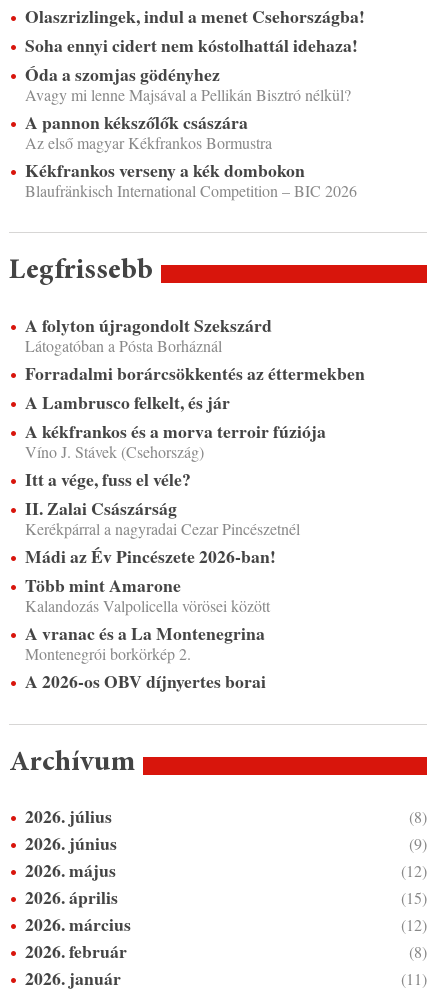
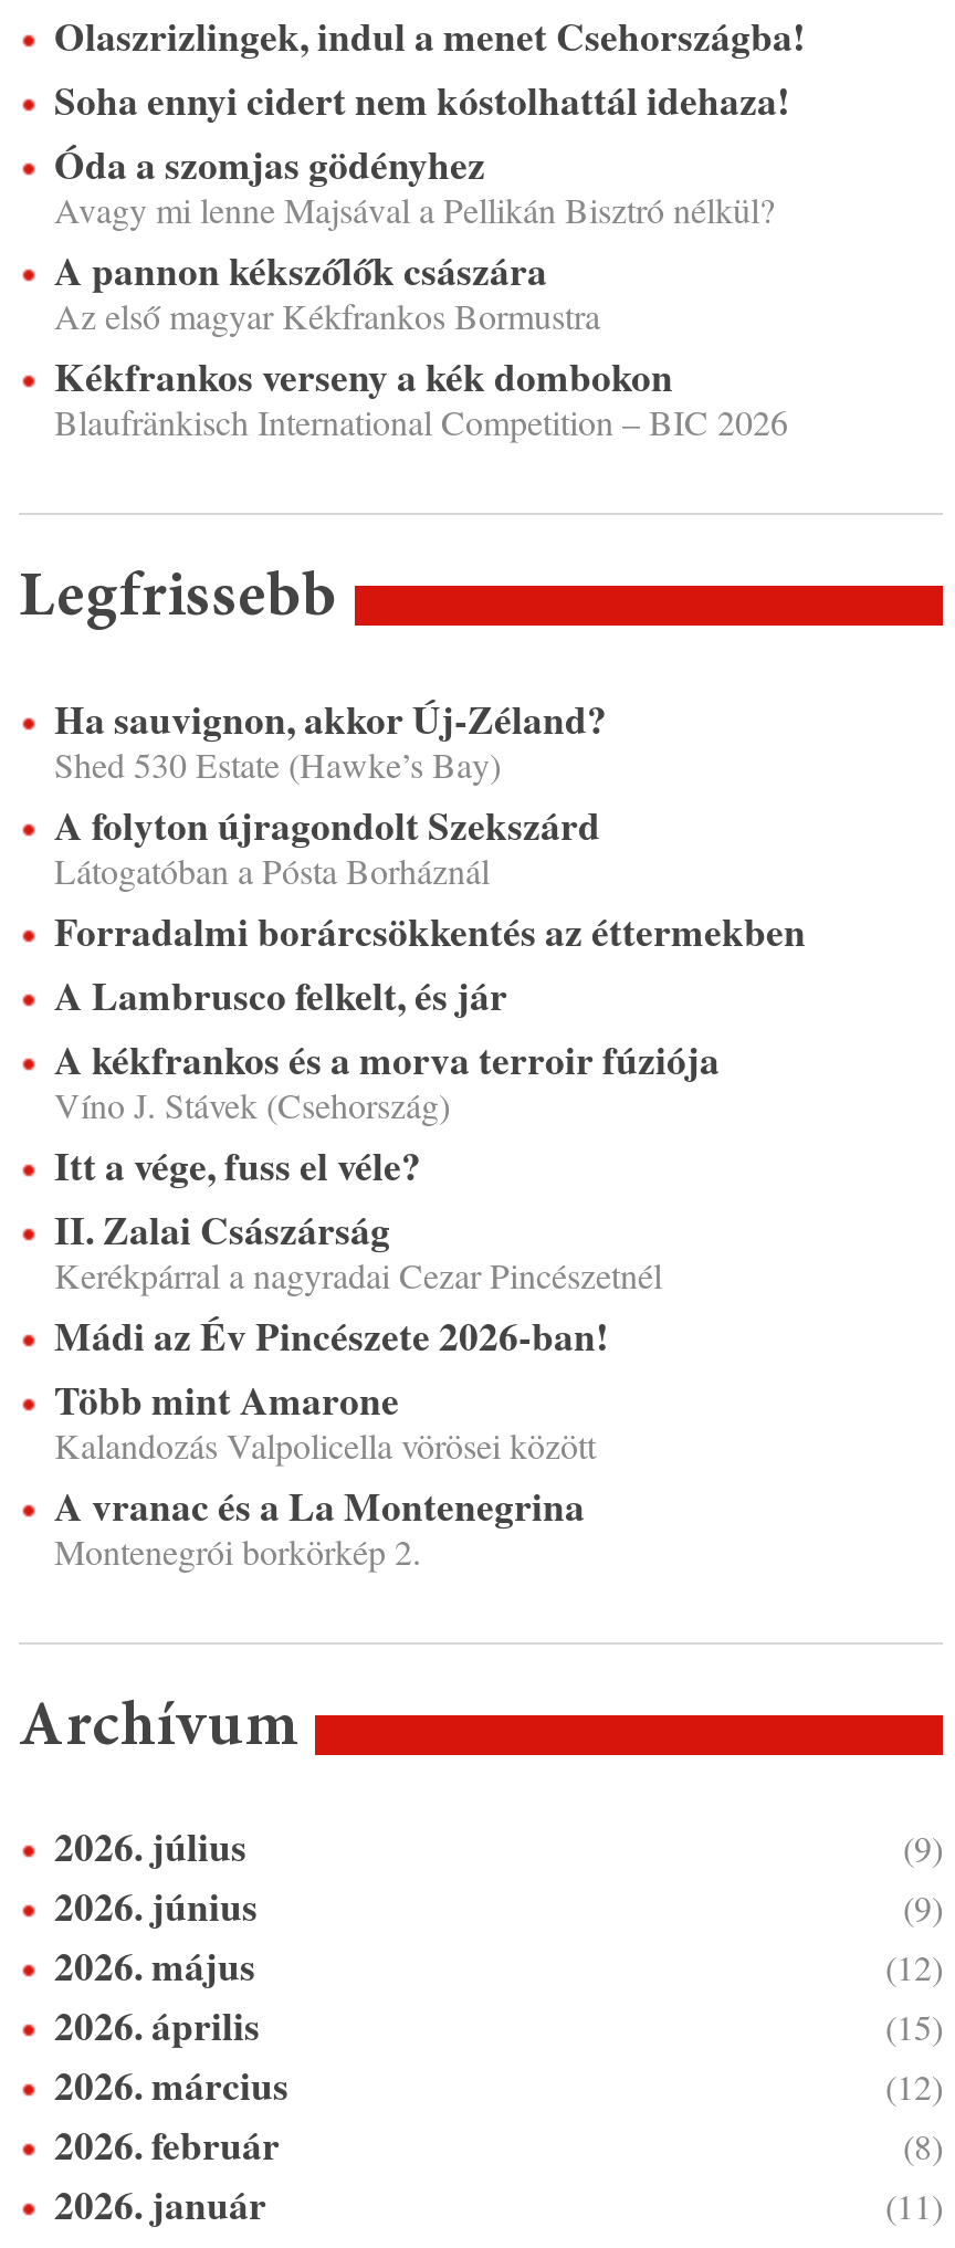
none -> [54,689,607,787] Ha sauvignon, akkor Új-Zéland? | Shed 530 Estate (Hawke’s Bay)
moved [25,312,365,664] -> [54,796,806,1574]: A folyton újragondolt Szekszárd | Látogatóban a Pósta Borháznál | Forradalmi borárcsökkentés az éttermekben | ... | A vranac és a La Montenegrina | Montenegrói borkörkép 2.
[25,668,266,694] A 2026-os OBV díjnyertes borai -> none
[409,806,427,827] (8) -> [903,1823,943,1870] (9)

